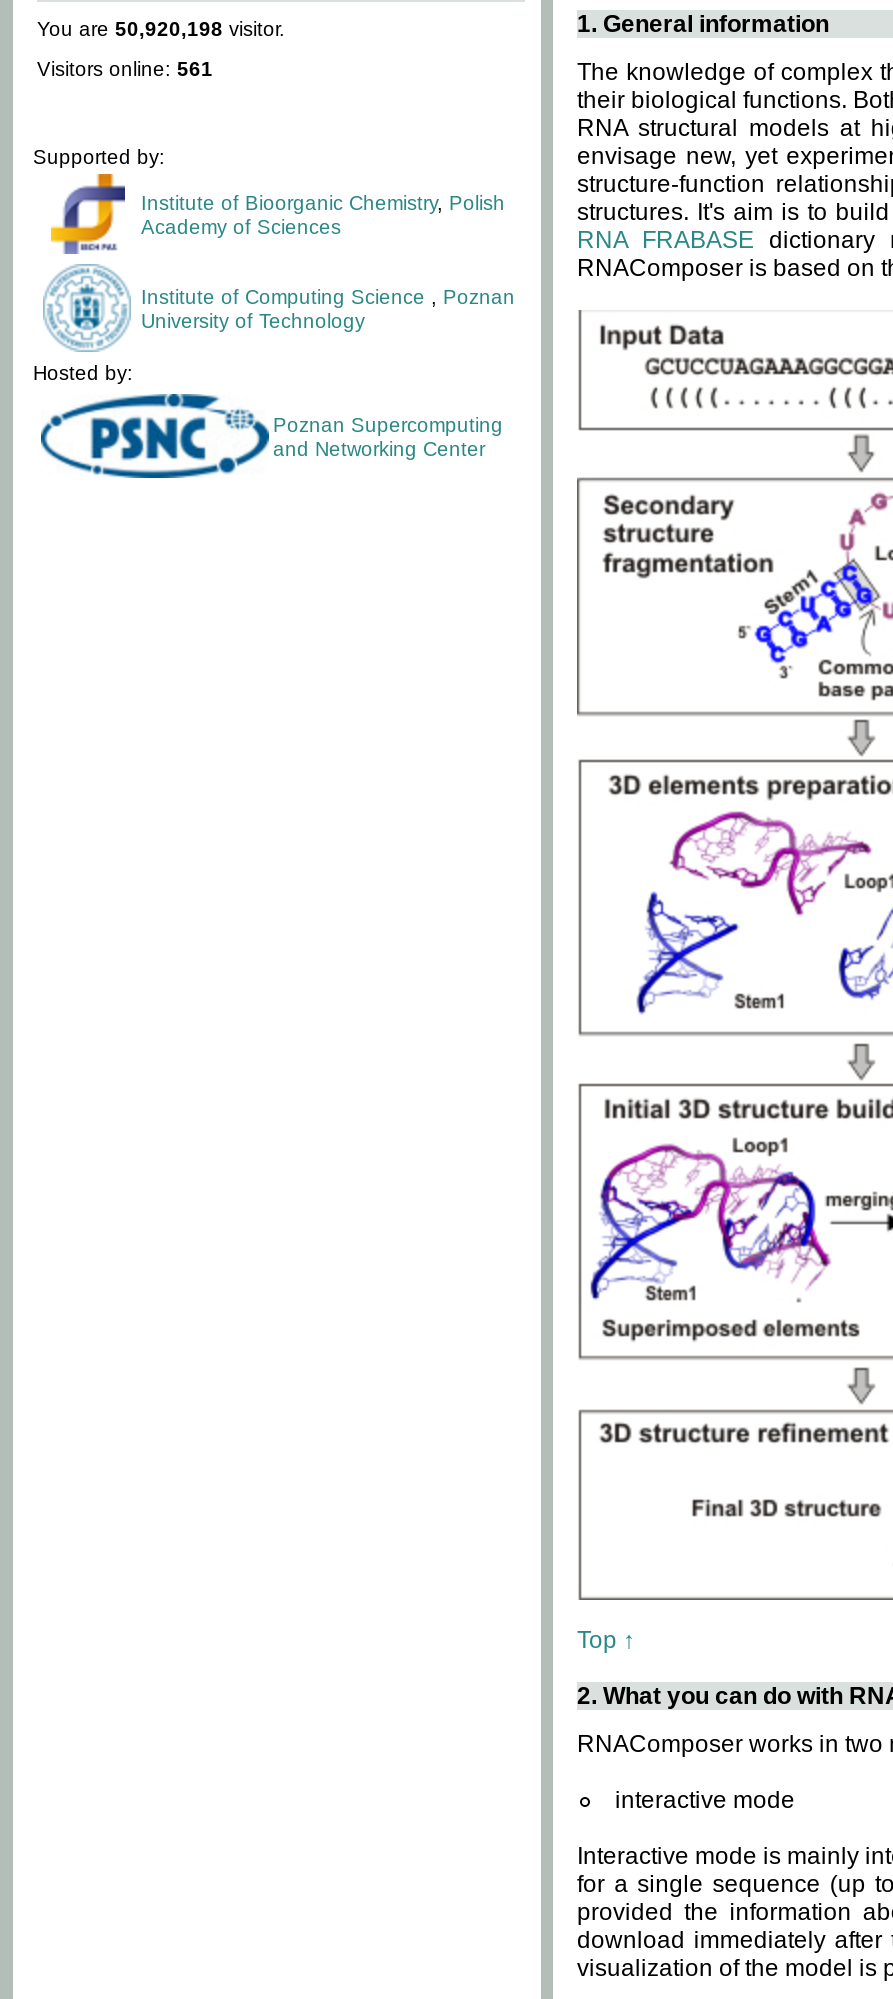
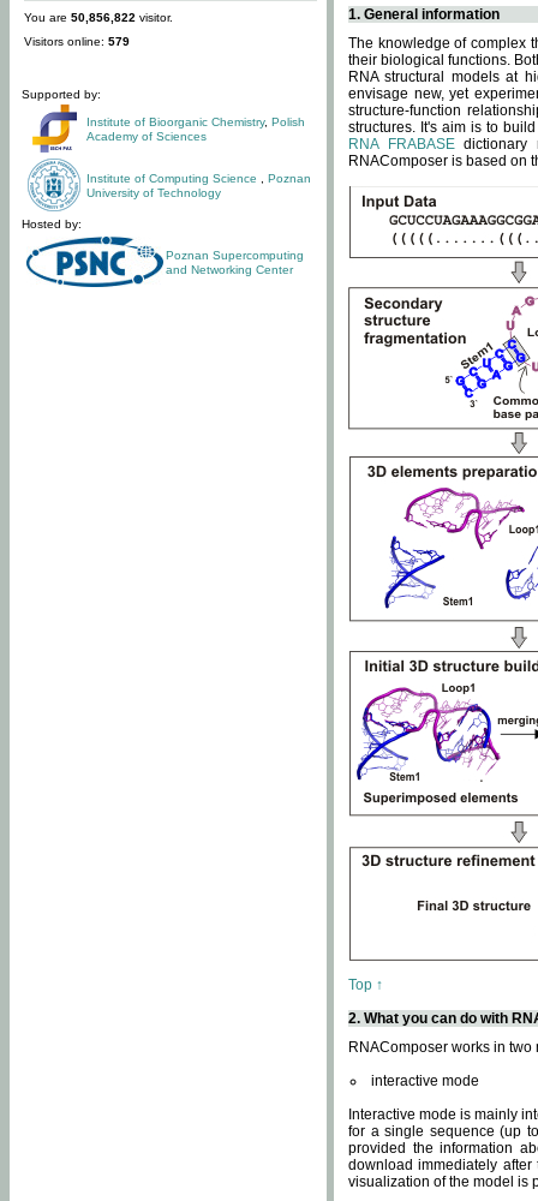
[37,18,285,40] You are 50,920,198 visitor. -> [24,11,173,24] You are 50,856,822 visitor.
[37,58,213,80] Visitors online: 561 -> [24,35,130,48] Visitors online: 579

